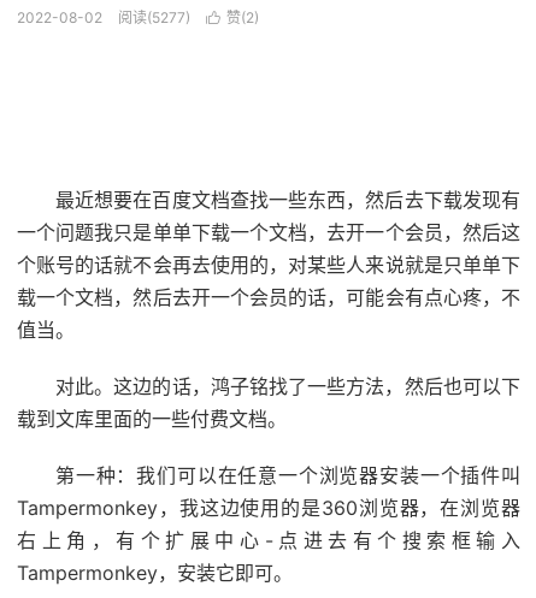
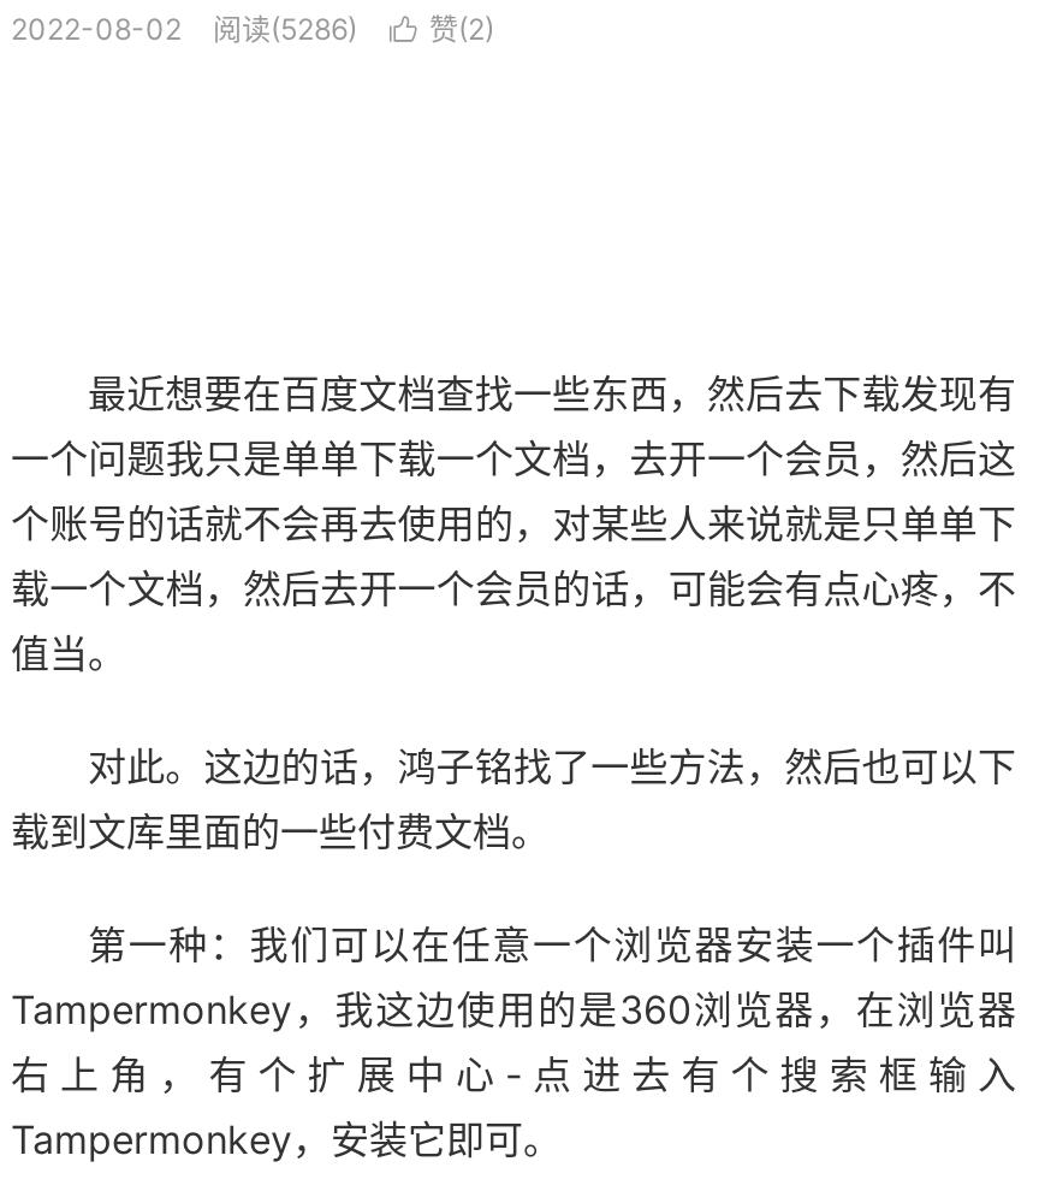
[118,8,190,26] 阅读(5277) -> [213,11,357,47] 阅读(5286)

